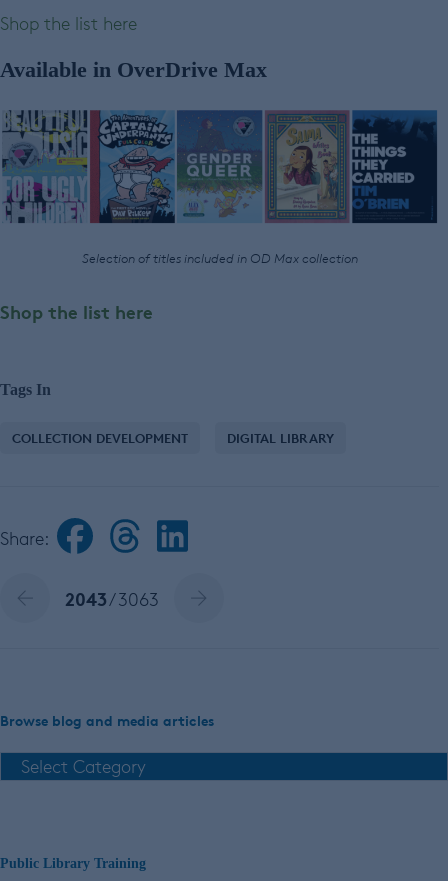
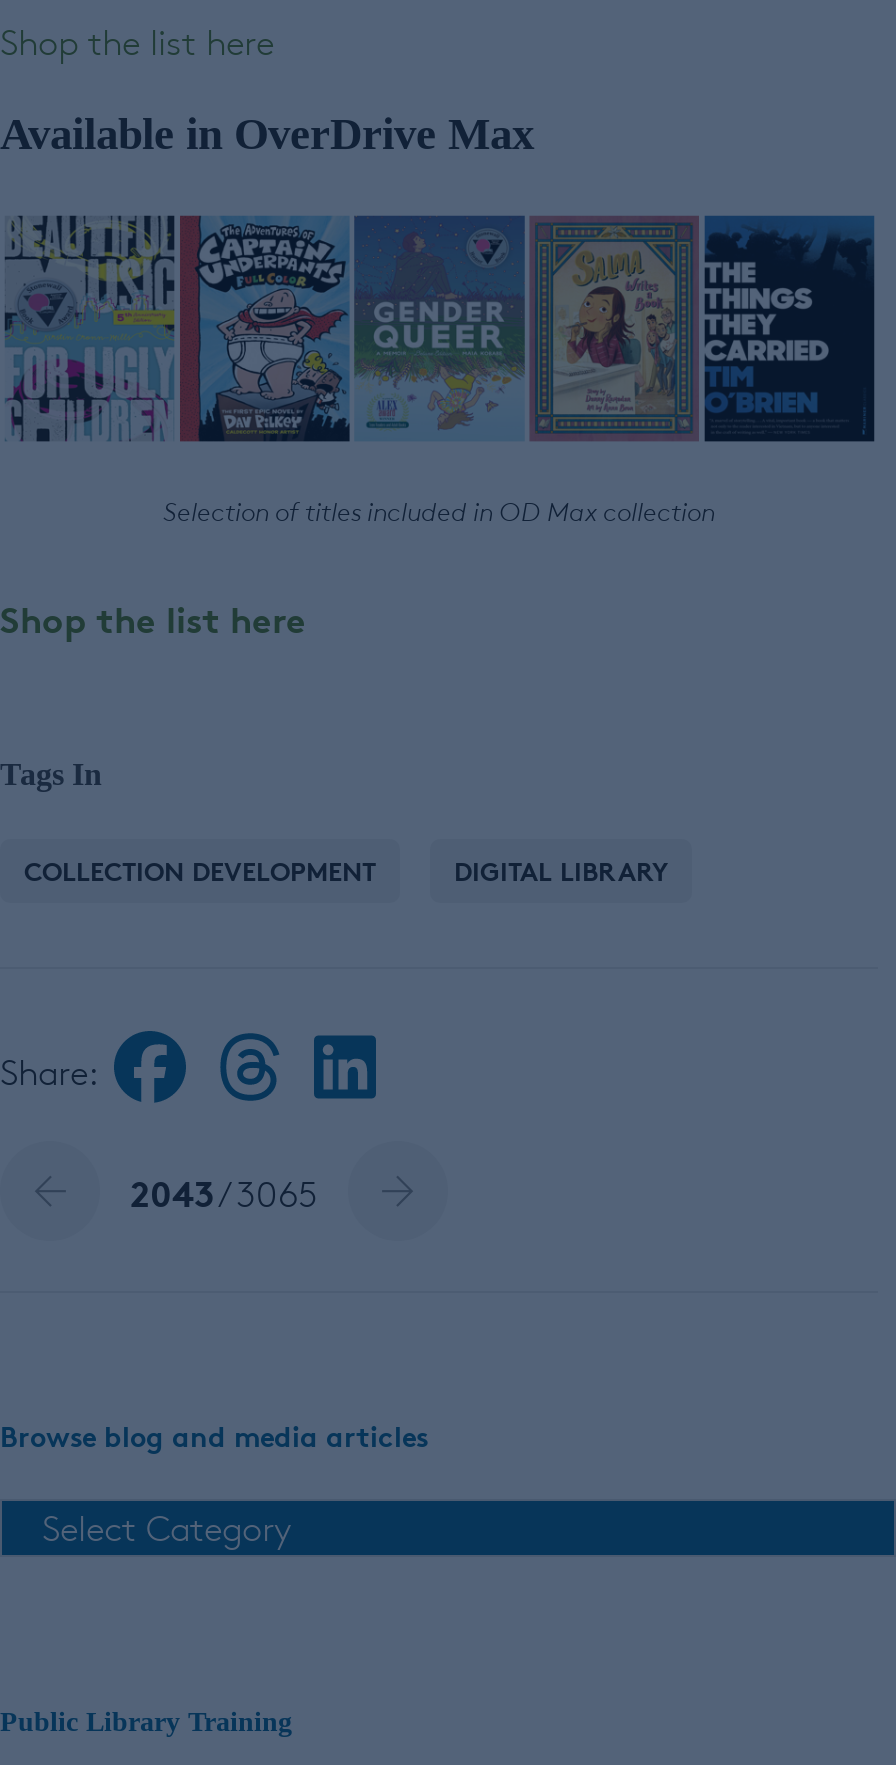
[65,587,159,610] 2043/ 3063 -> [130,1168,318,1214] 2043/ 3065

